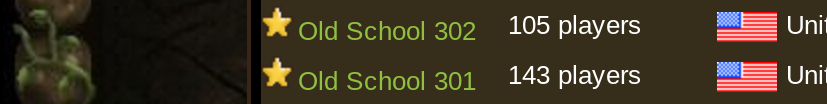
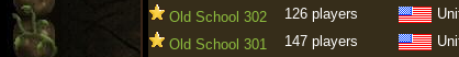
[298,10,642,46] Old School 302 105 players -> [169,5,357,25] Old School 302 126 players
[298,60,642,96] Old School 301 143 players -> [169,33,357,53] Old School 301 147 players

